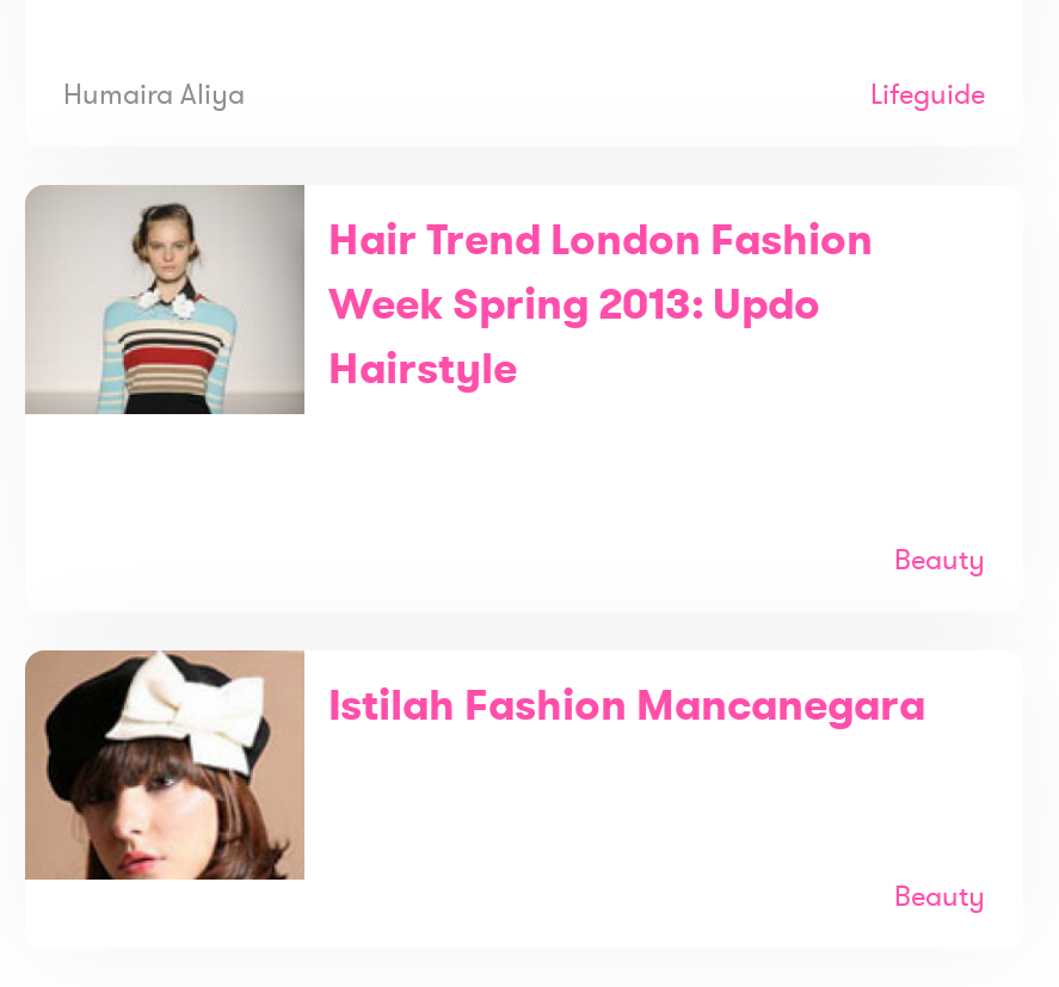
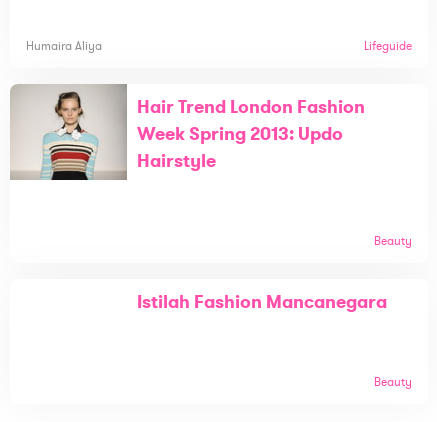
[23,648,307,882] [image] -> none

